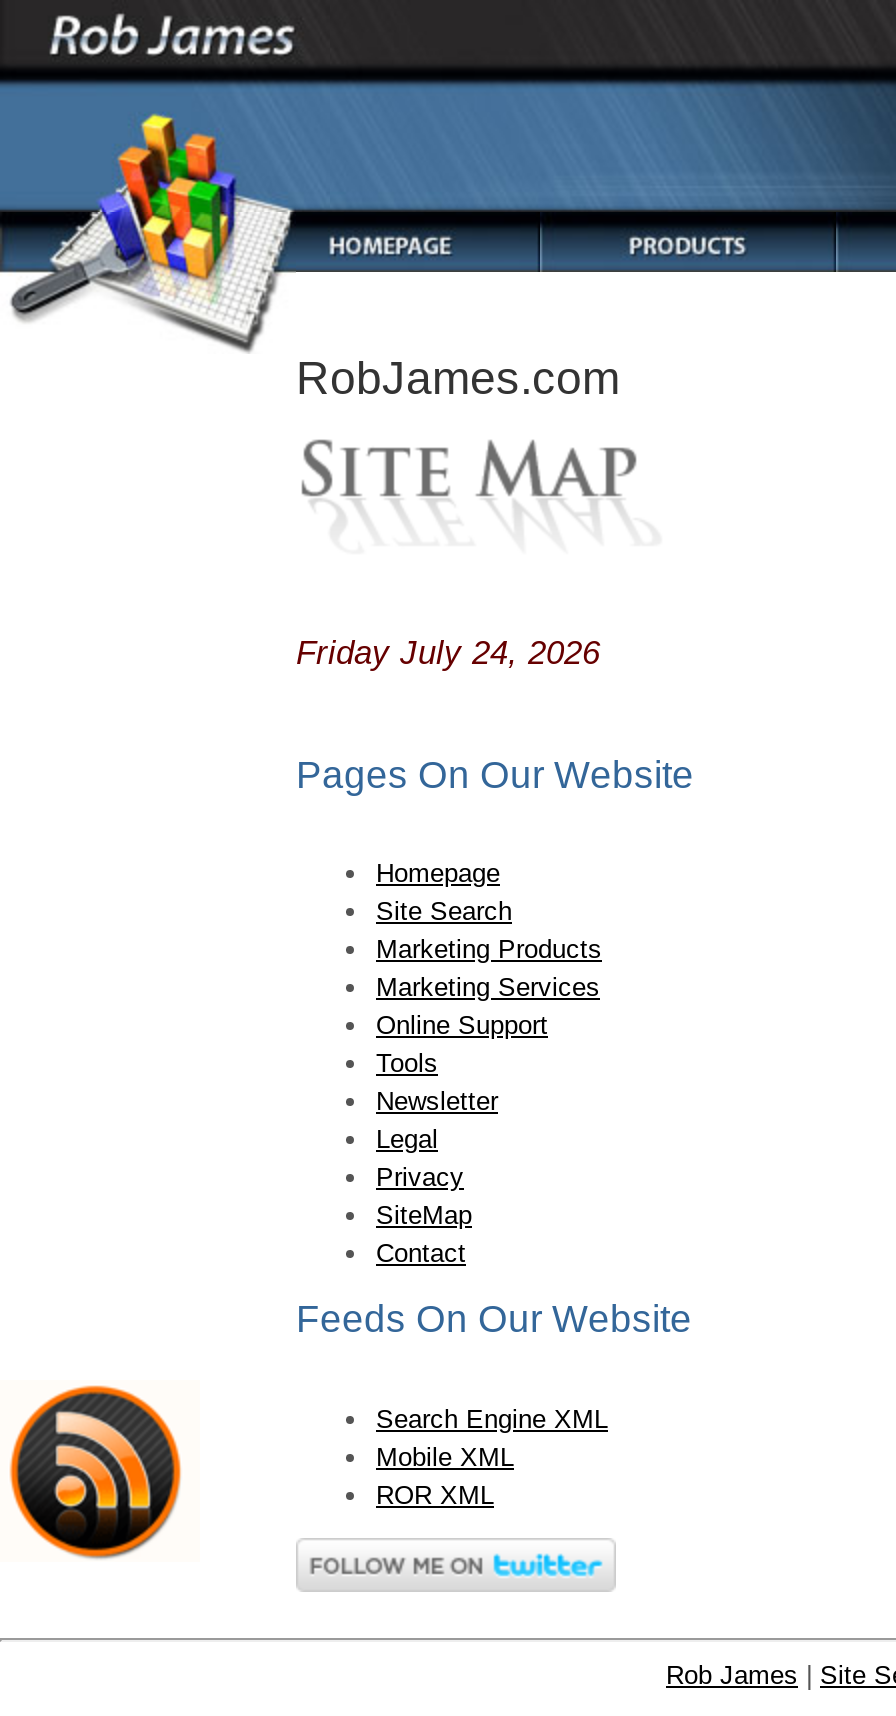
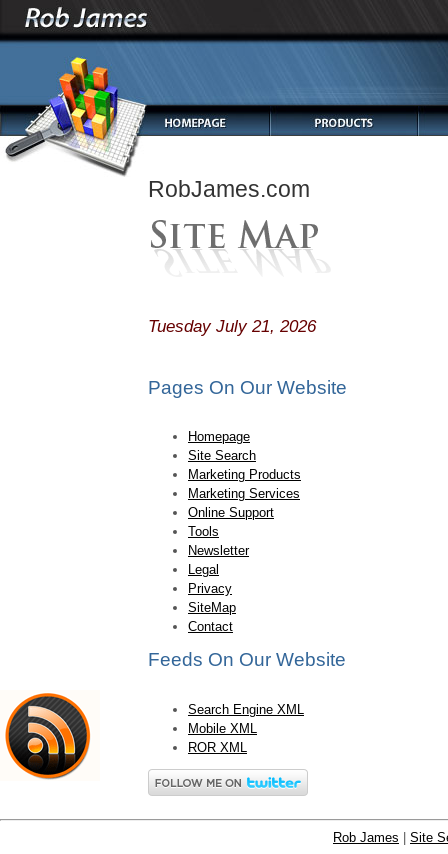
[296,633,600,671] Friday July 24, 2026 -> [148,316,316,335] Tuesday July 21, 2026

